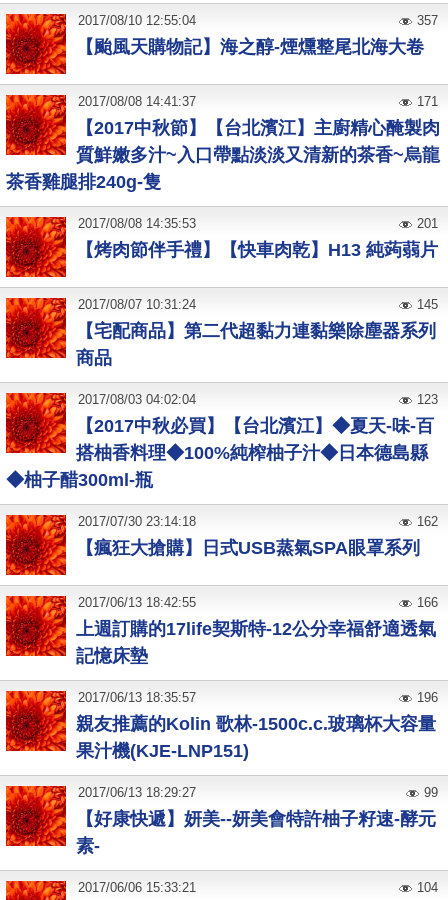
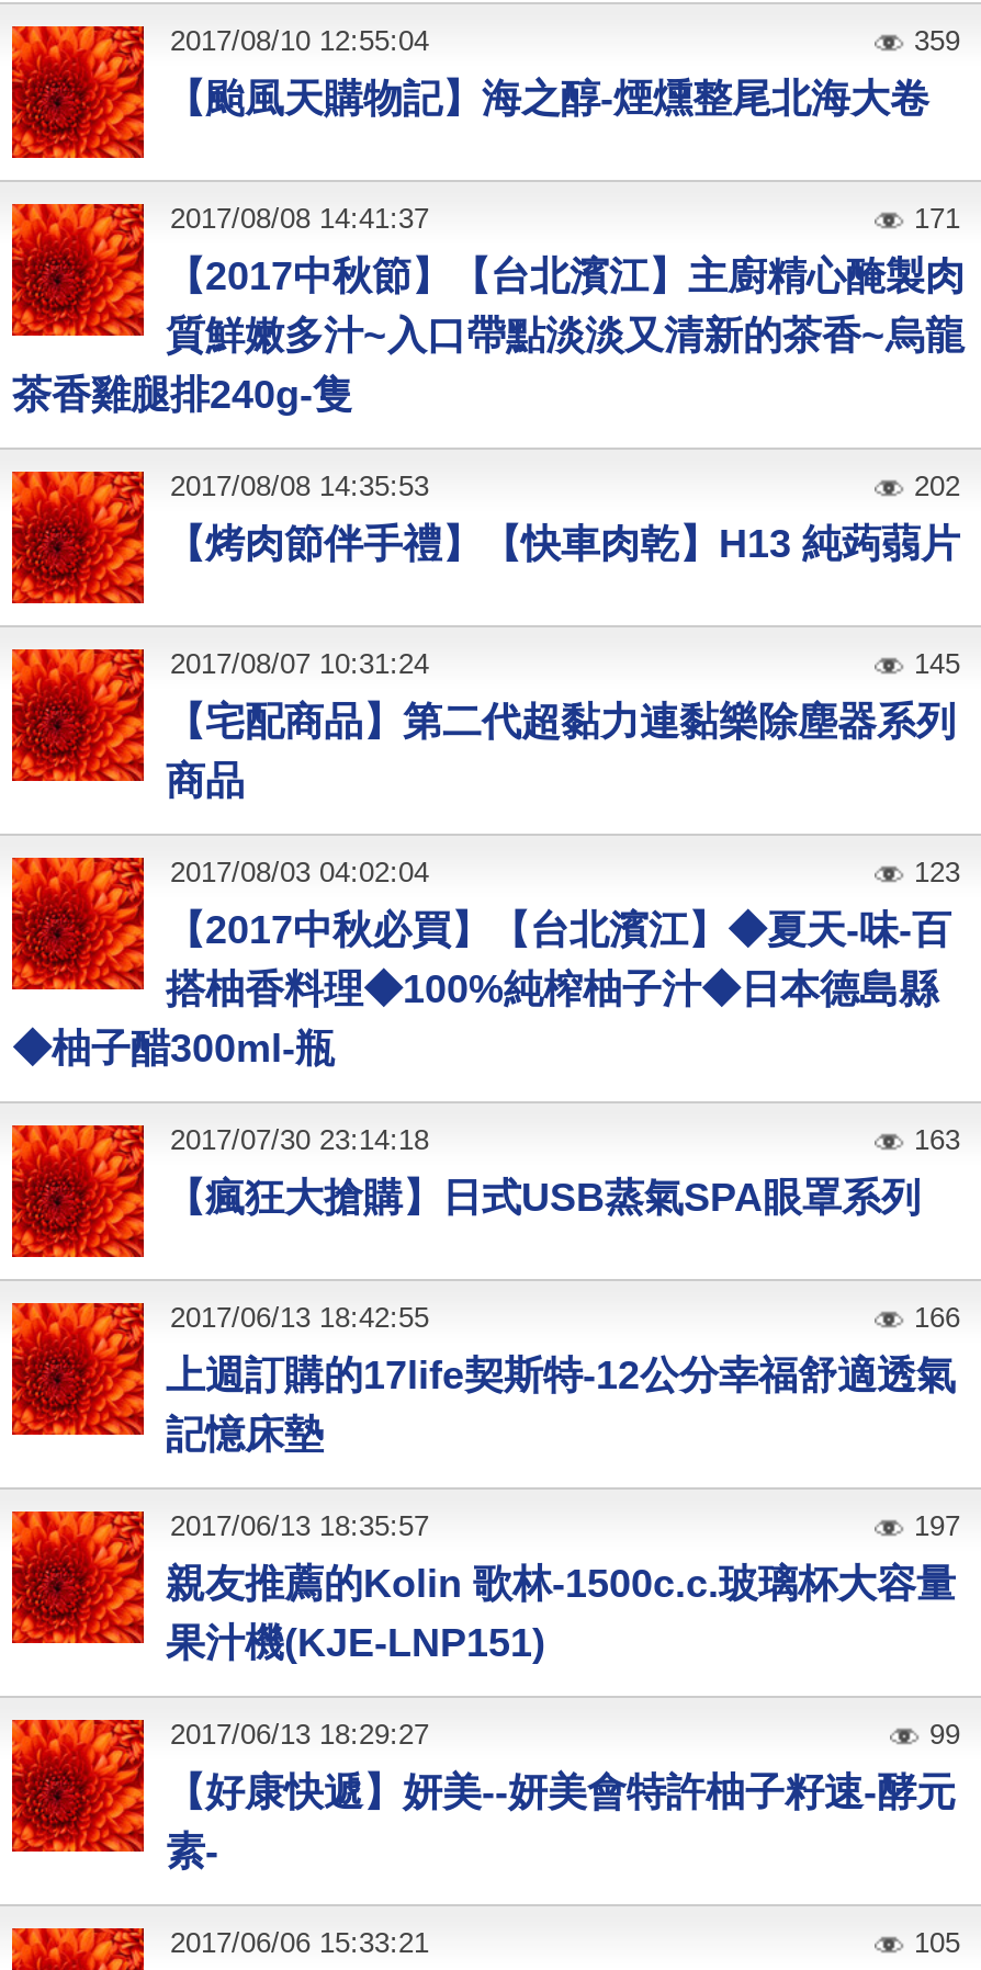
[417,13,438,28] 357 -> [914,24,960,57] 359
[417,216,438,231] 201 -> [914,469,960,502] 202
[417,514,438,529] 162 -> [914,1123,960,1156] 163
[417,690,438,705] 196 -> [914,1509,960,1542] 197
[417,880,438,895] 104 -> [914,1926,960,1959] 105

